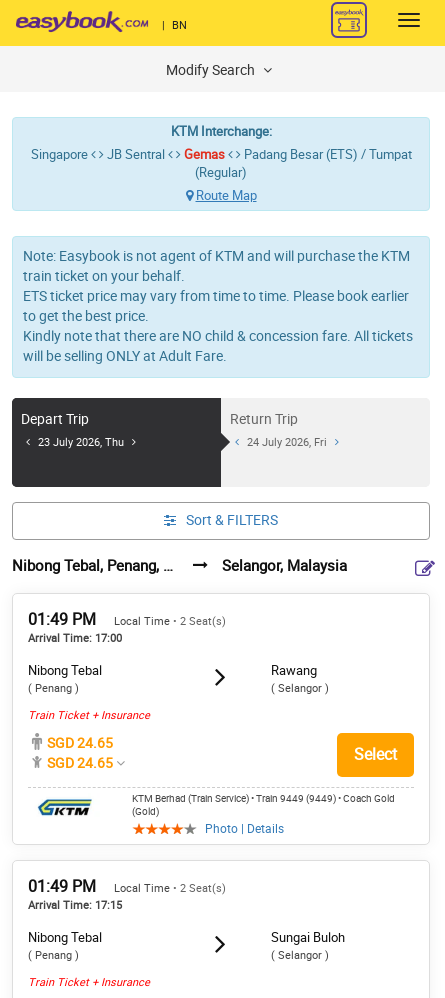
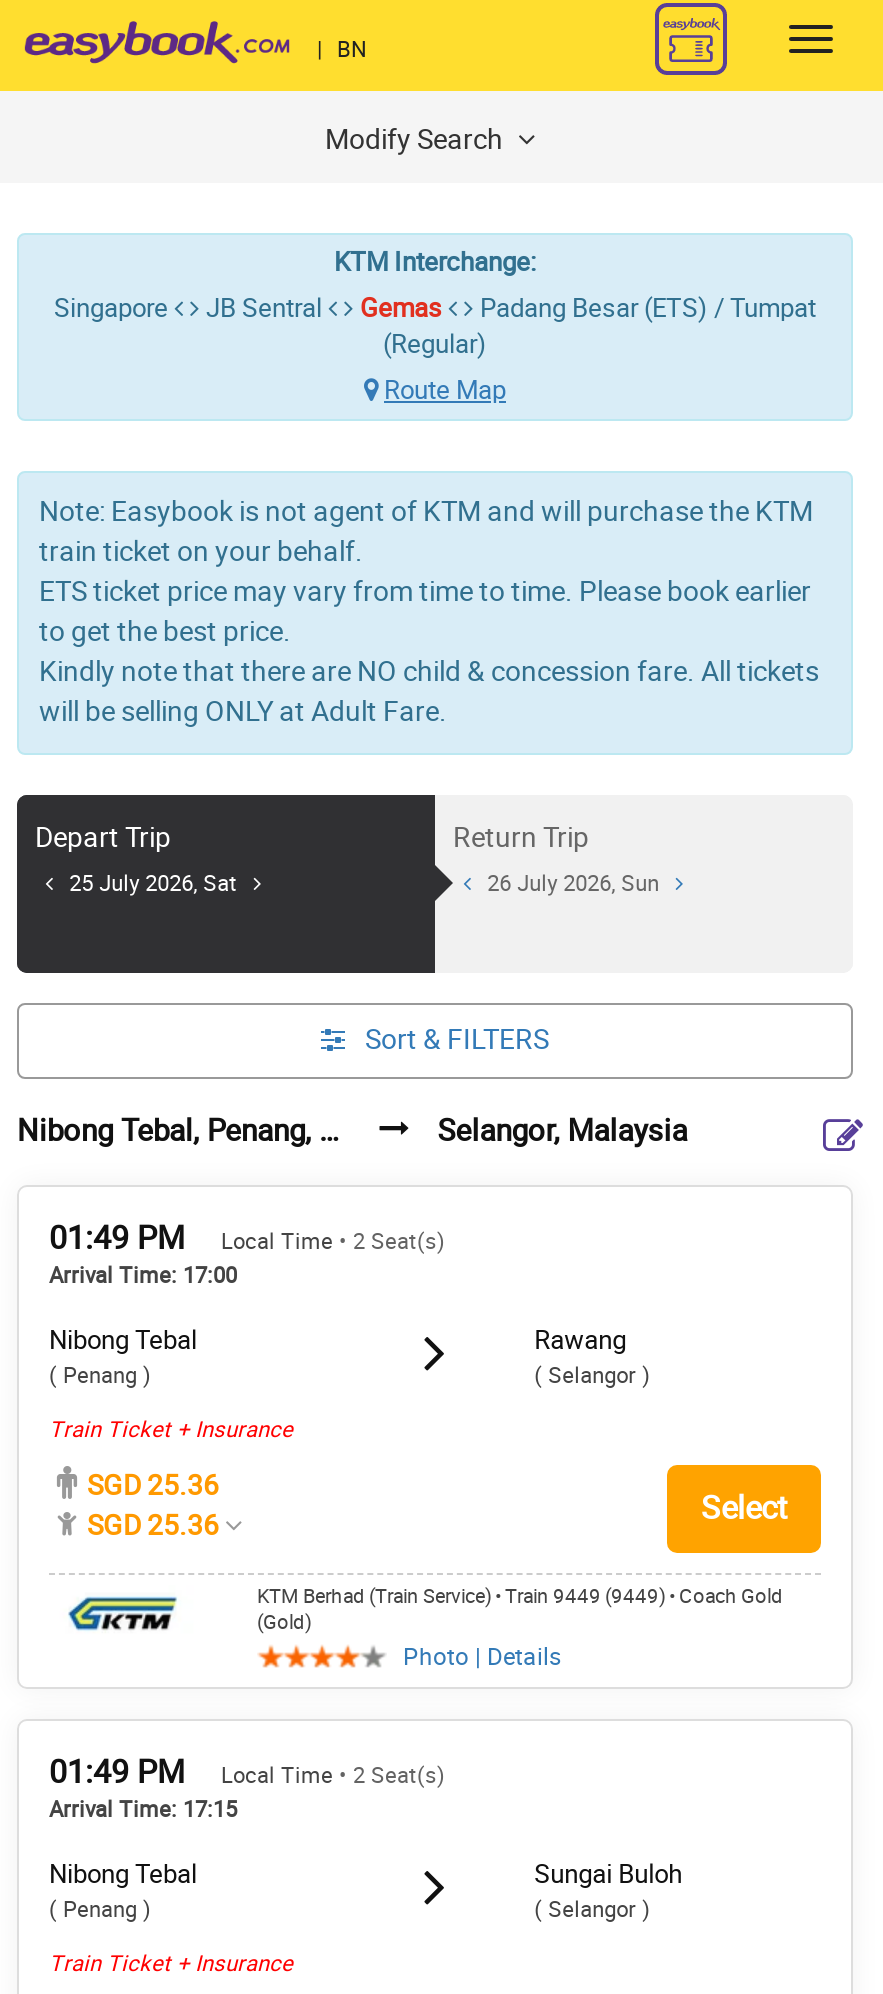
[38,436,124,449] 23 July 2026, Thu -> [69,871,237,897] 25 July 2026, Sat
[247,436,327,449] 24 July 2026, Fri -> [487,871,659,897] 26 July 2026, Sun
[44,735,113,752] SGD 24.65 -> [81,1469,219,1503] SGD 25.36
[44,755,113,772] SGD 24.65 -> [81,1509,219,1543] SGD 25.36

